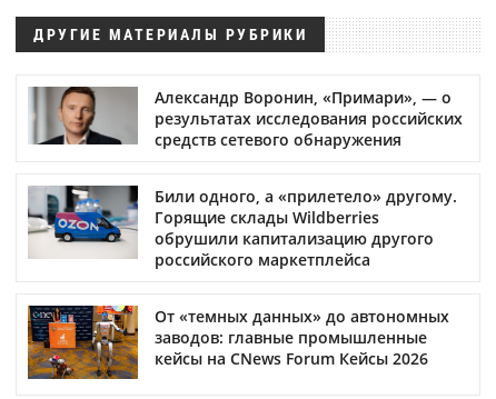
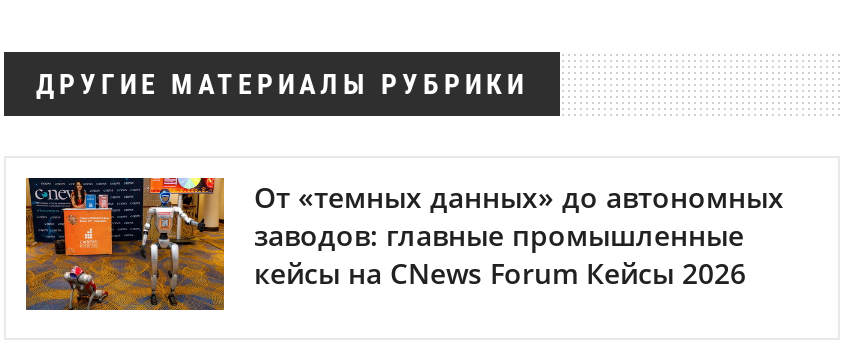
[28,86,463,270] [image] | Александр Воронин, «Примари», — о | результатах исследования российских | средств сетевого обнаружения | Били одного, а «прилетело» другому. | Горящие склады Wildberries | обрушили капитализацию другого | российского маркетплейса -> none
[27,184,139,259] [image] -> none

